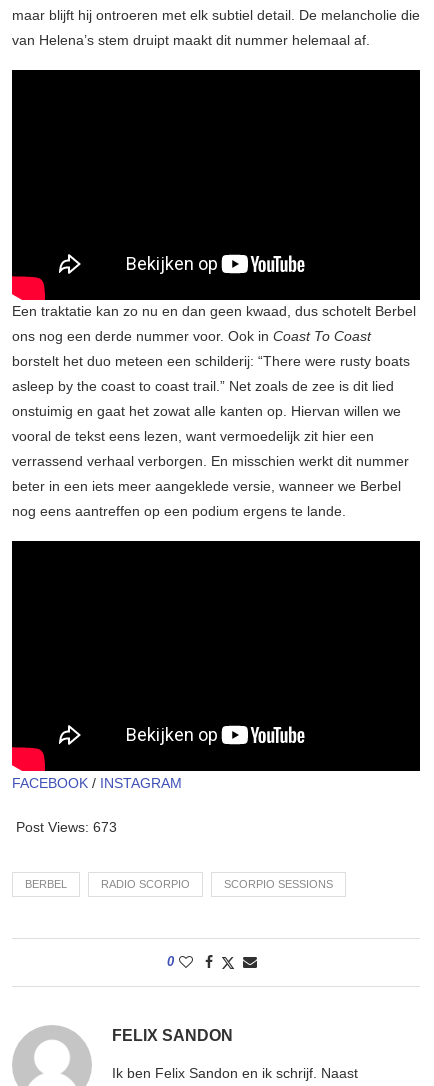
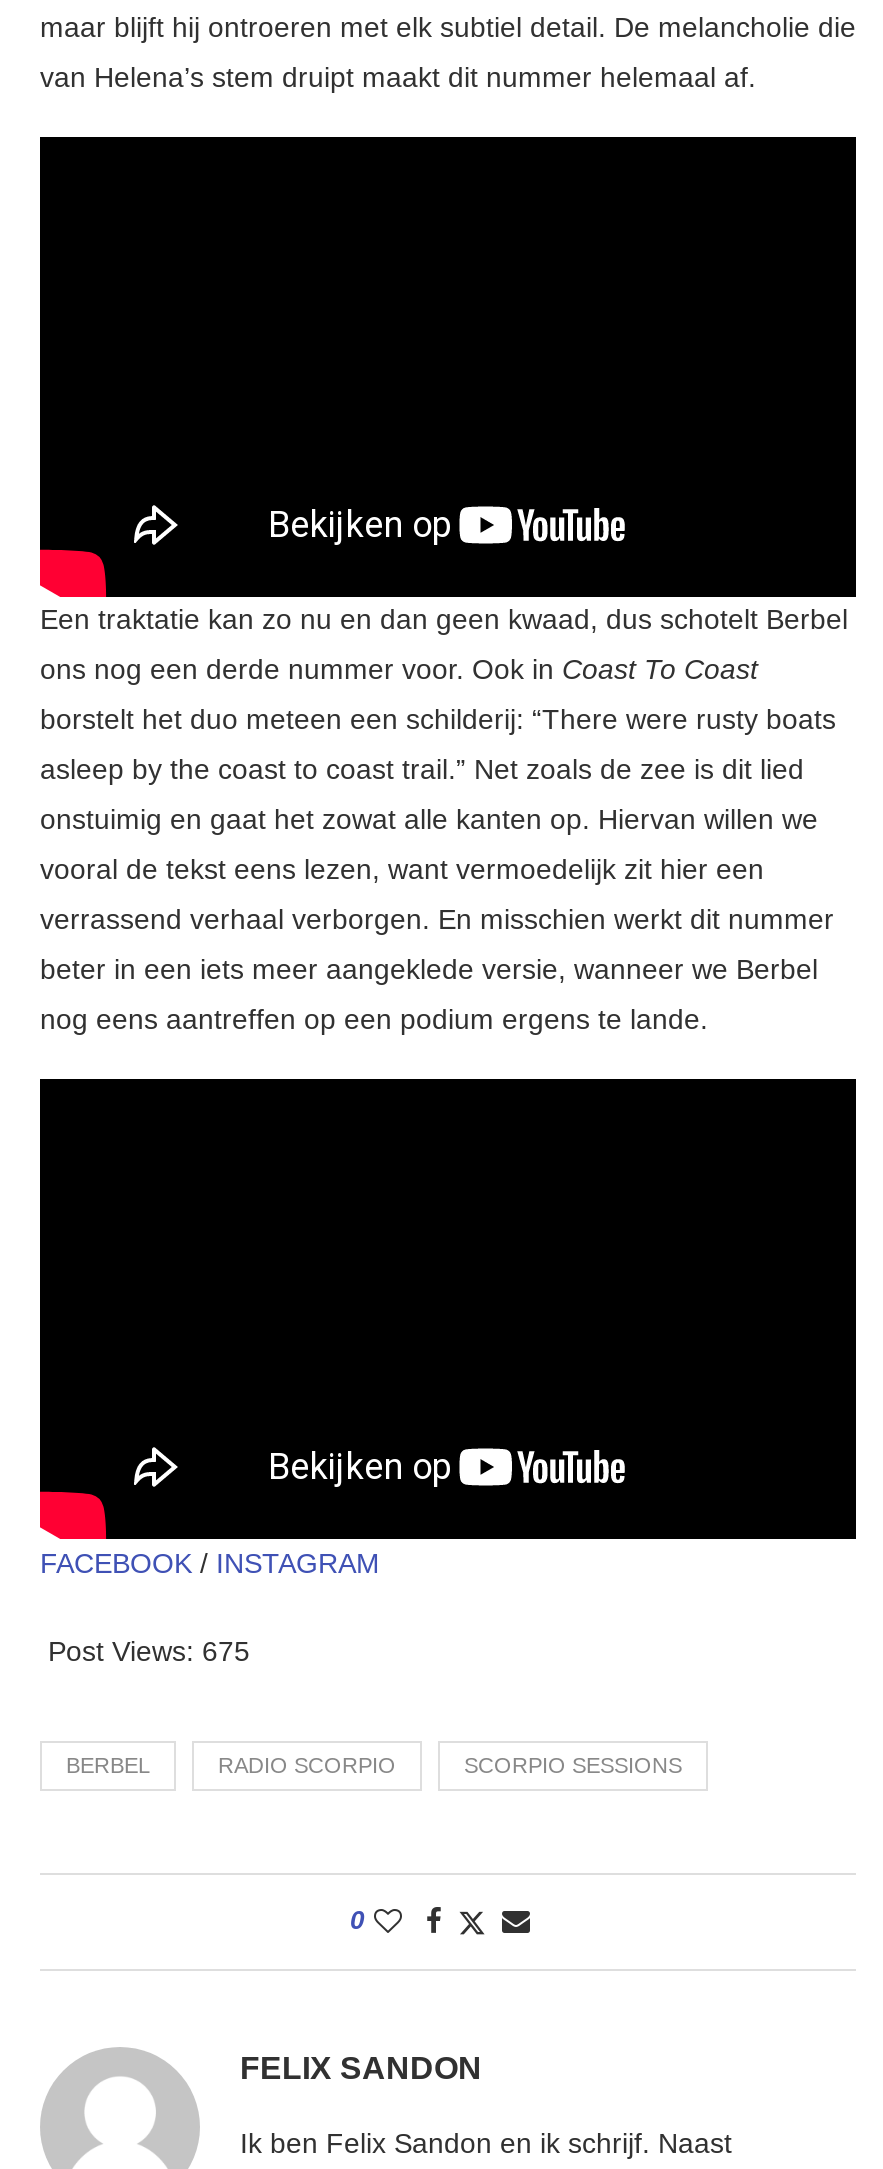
[16,819,117,835] Post Views: 673 -> [48,1635,250,1667] Post Views: 675

